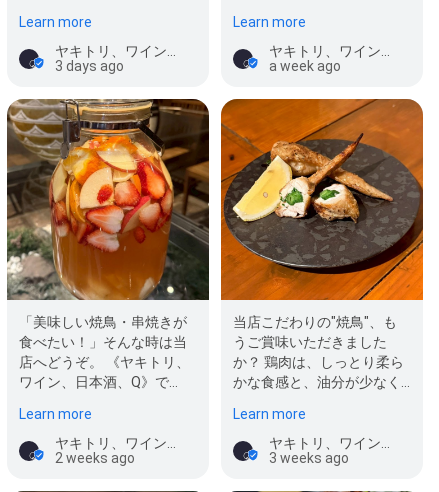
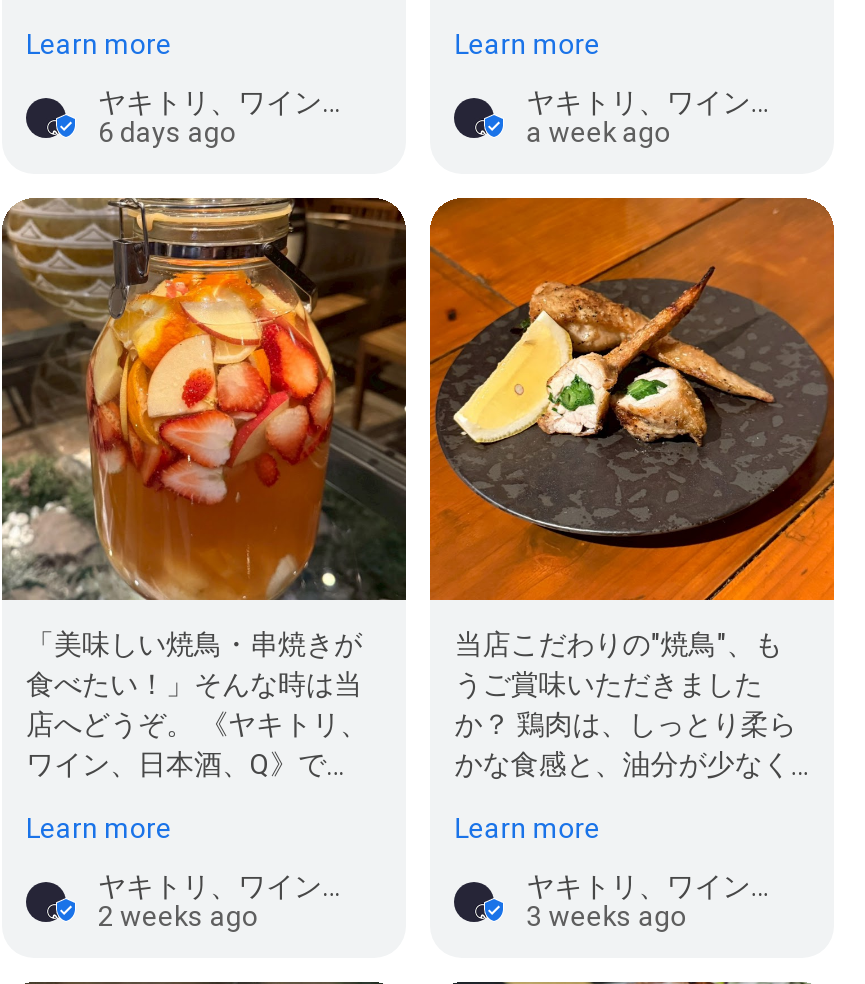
[55,58,124,74] 3 days ago -> [98,117,236,149] 6 days ago

